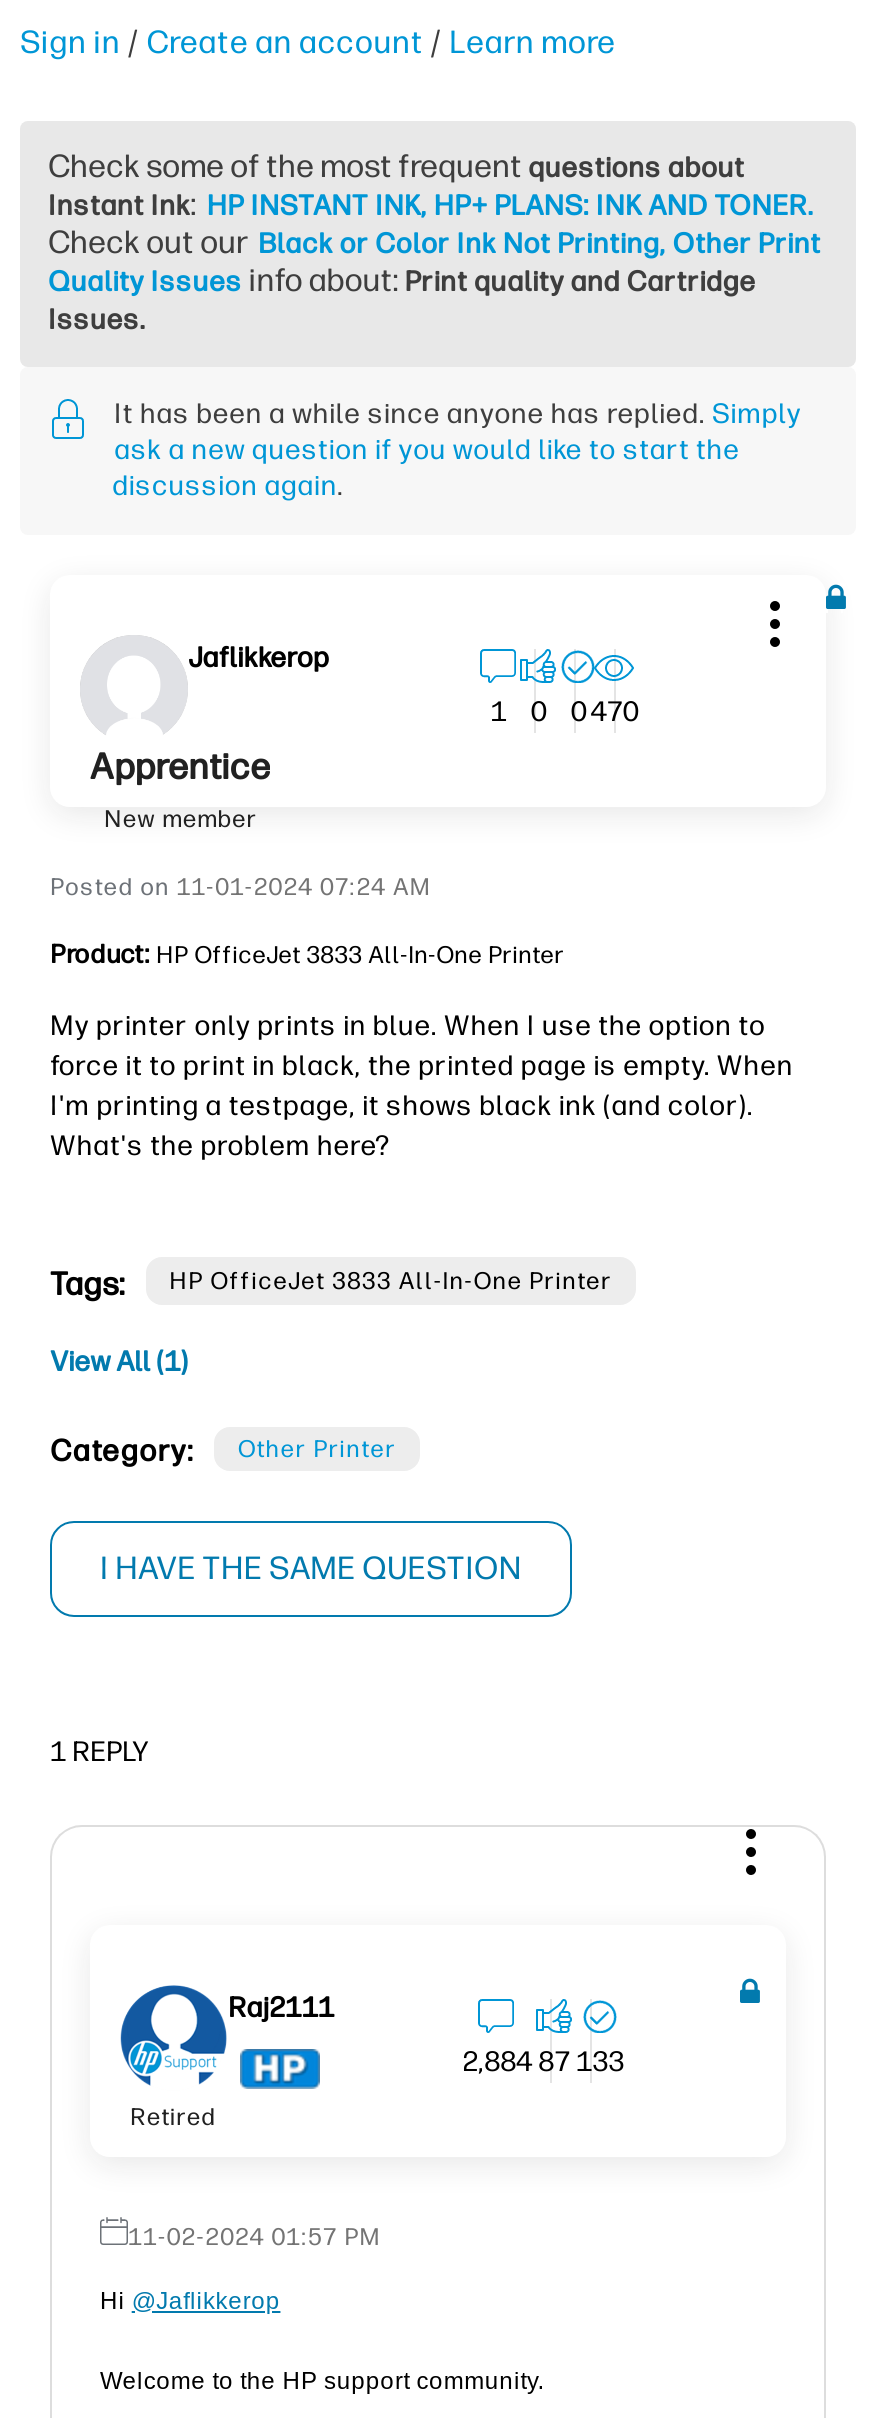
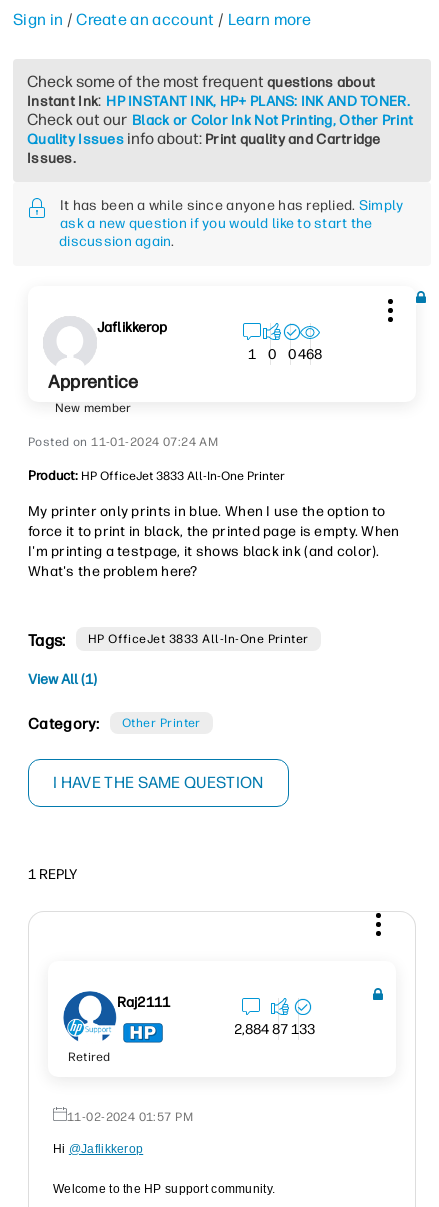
[491,694,639,729] 1 0 0 470 -> [248,345,322,363] 1 0 0 468

